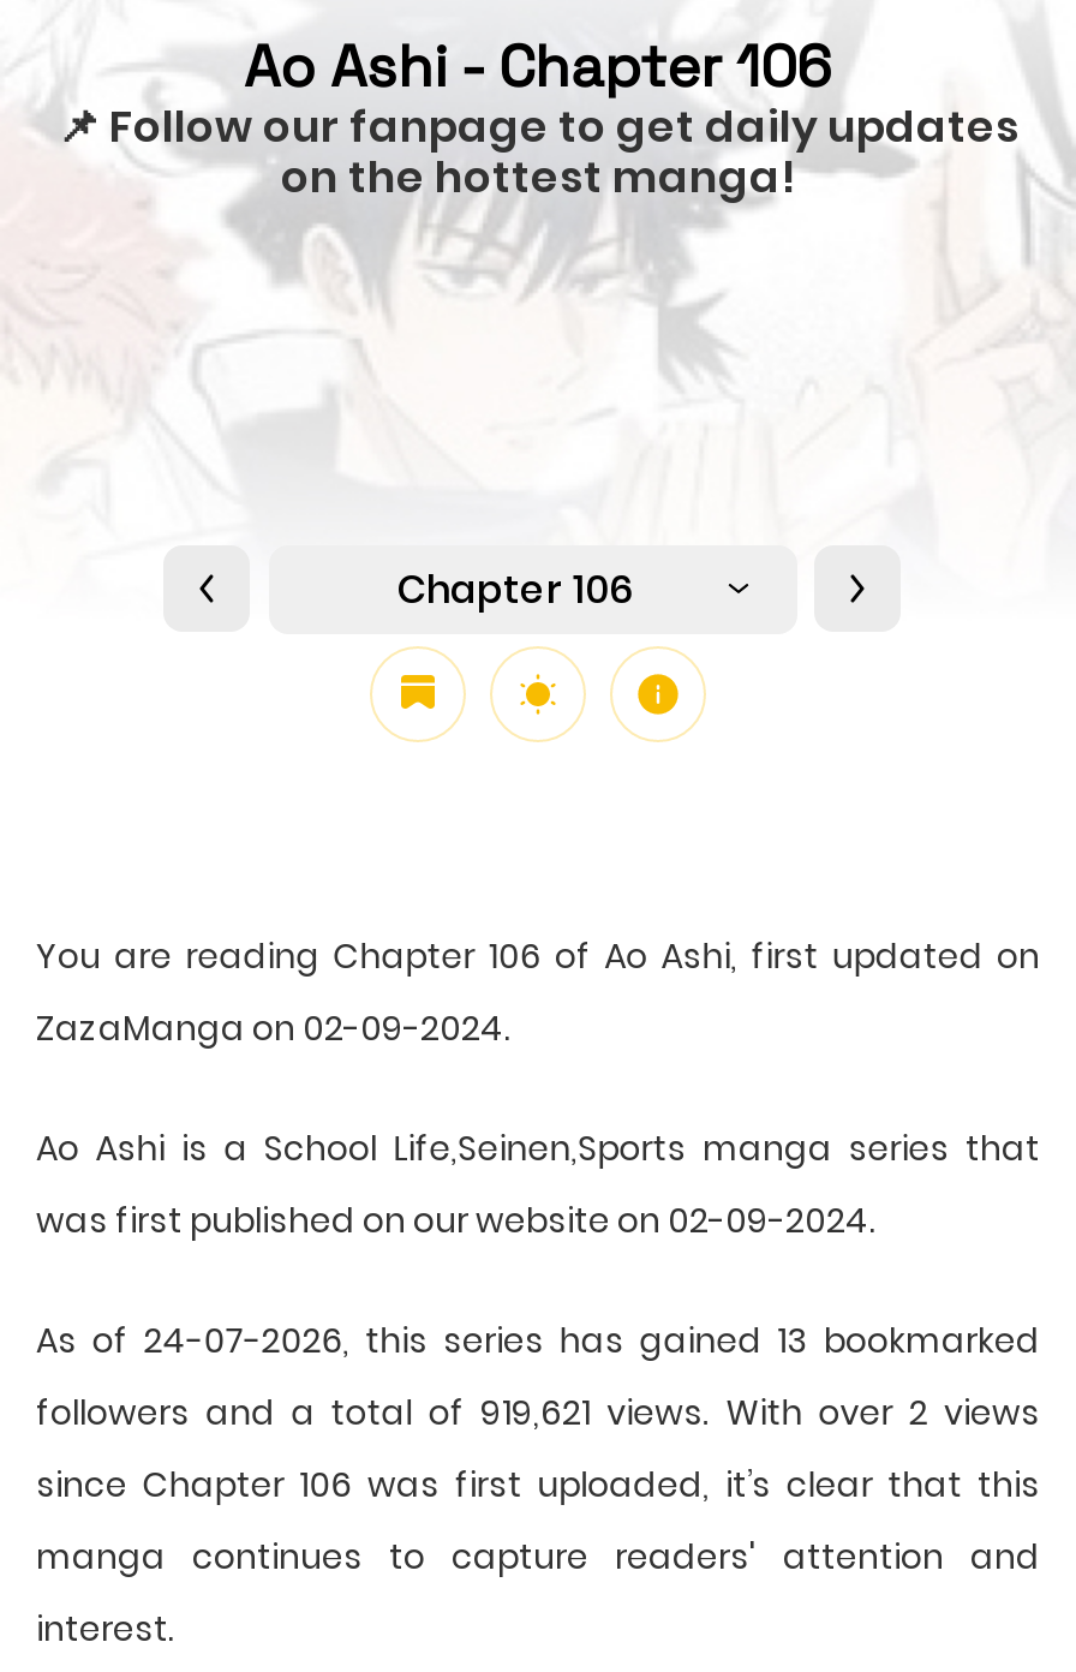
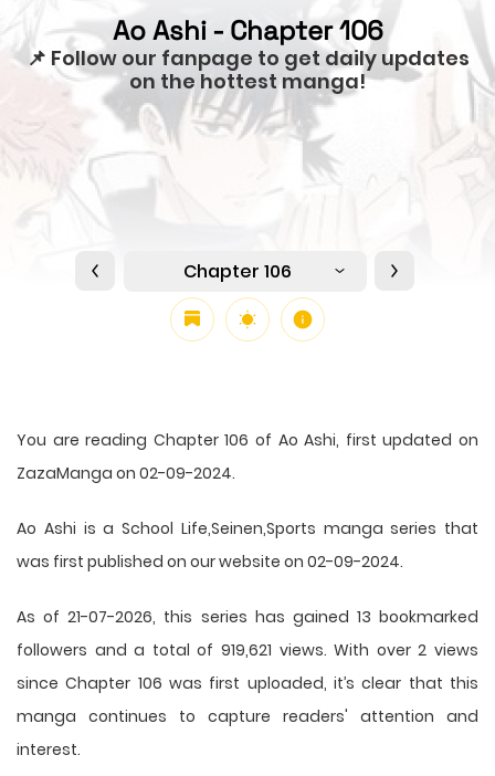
[36,1316,1040,1364] As of 24-07-2026, this series has gained 13 bookmarked -> [17,606,478,628] As of 21-07-2026, this series has gained 13 bookmarked

